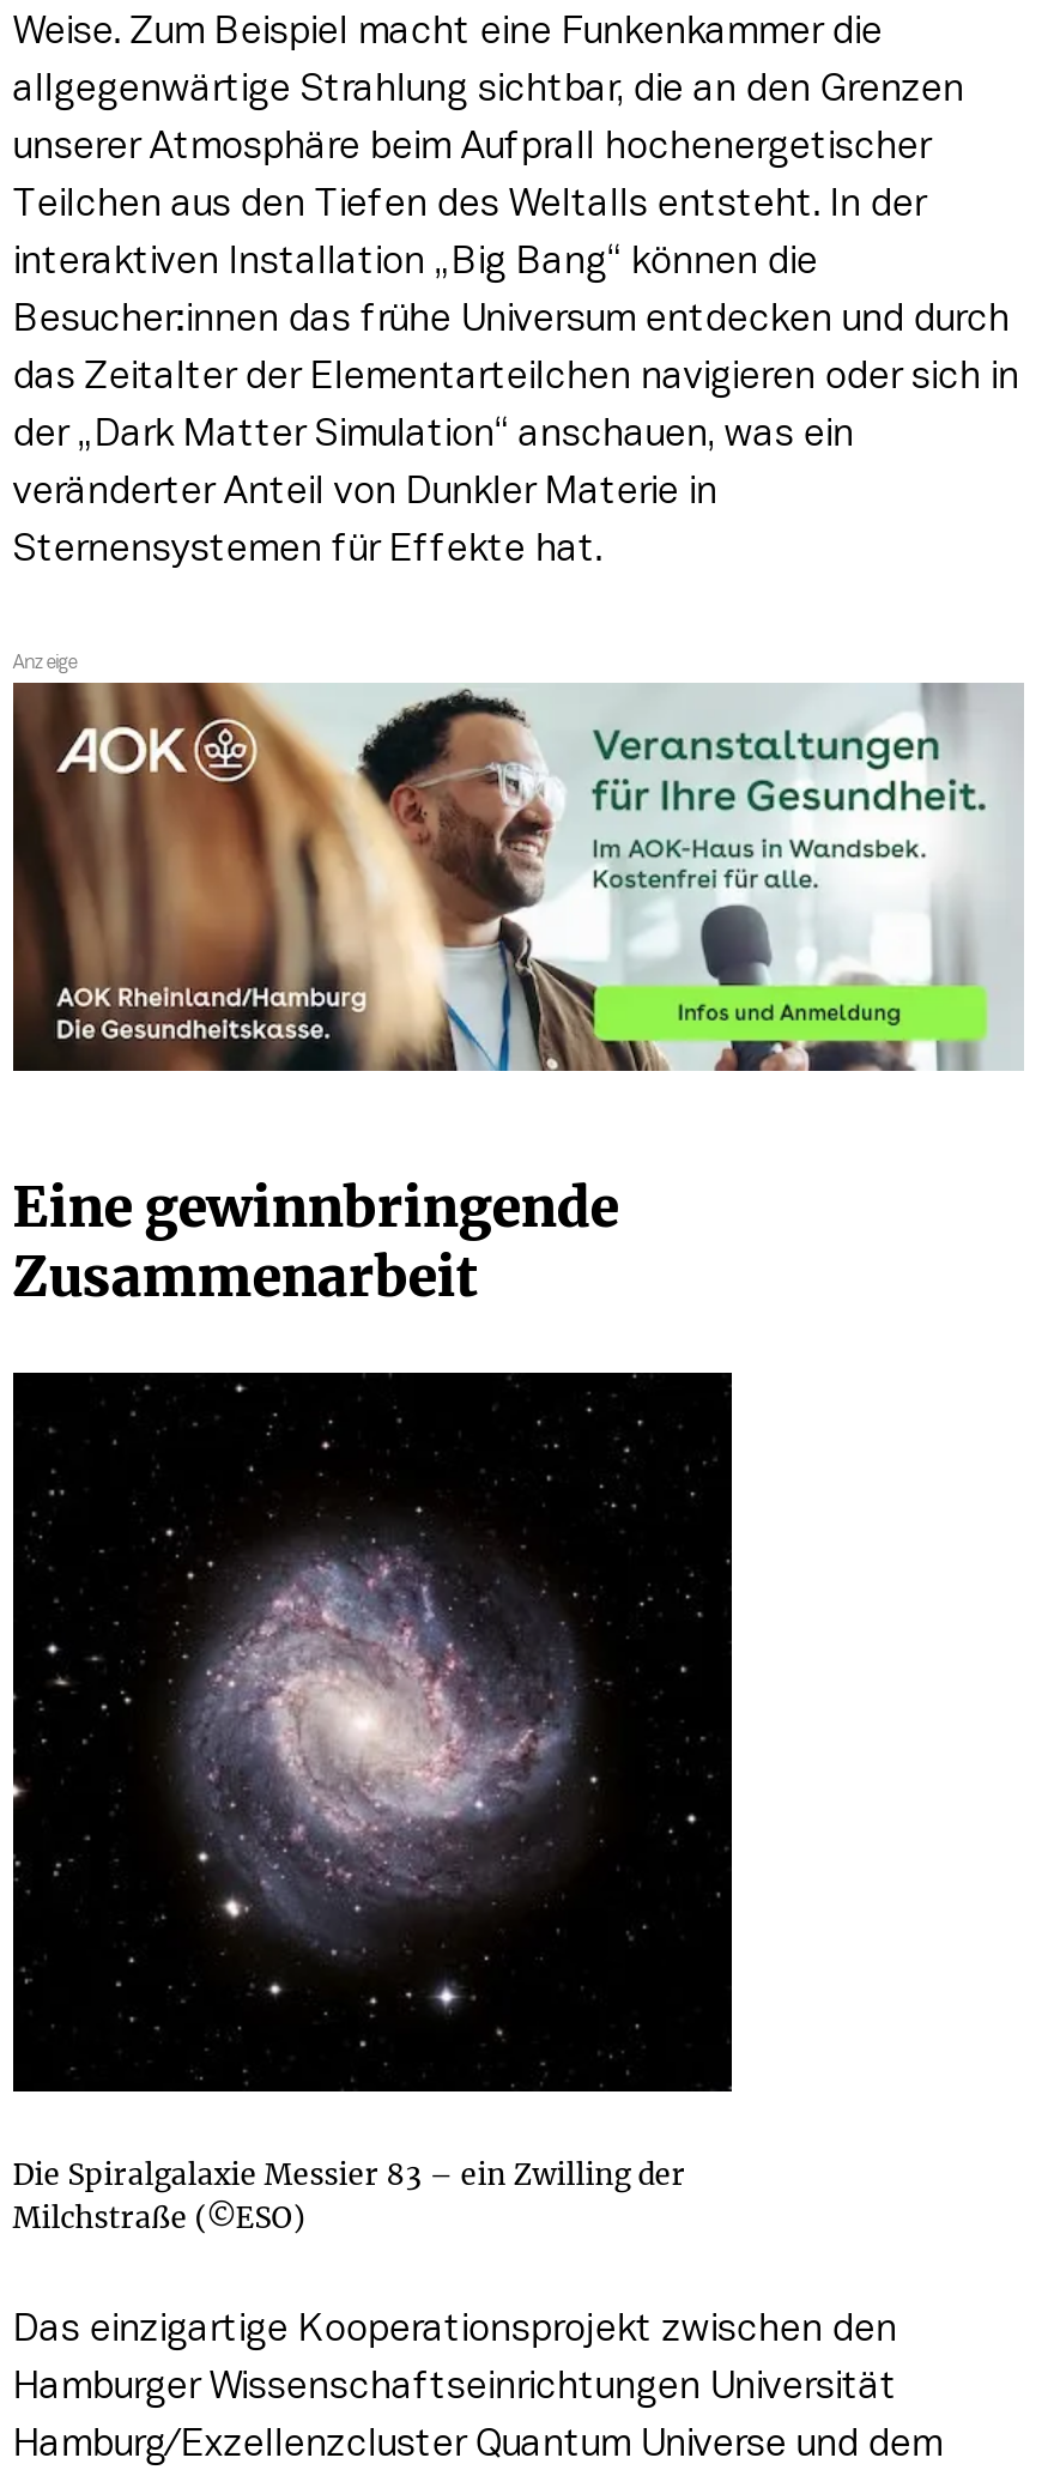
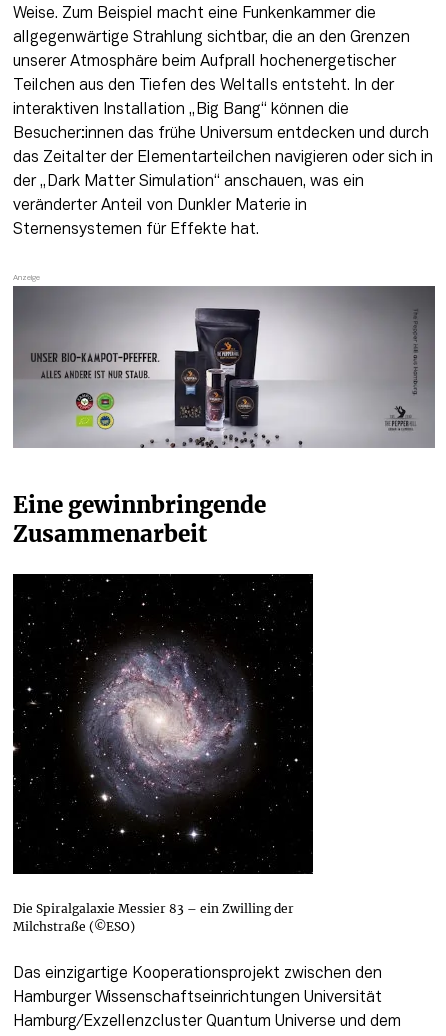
[11,680,1022,1071] [image] -> [13,286,435,448] [image]

